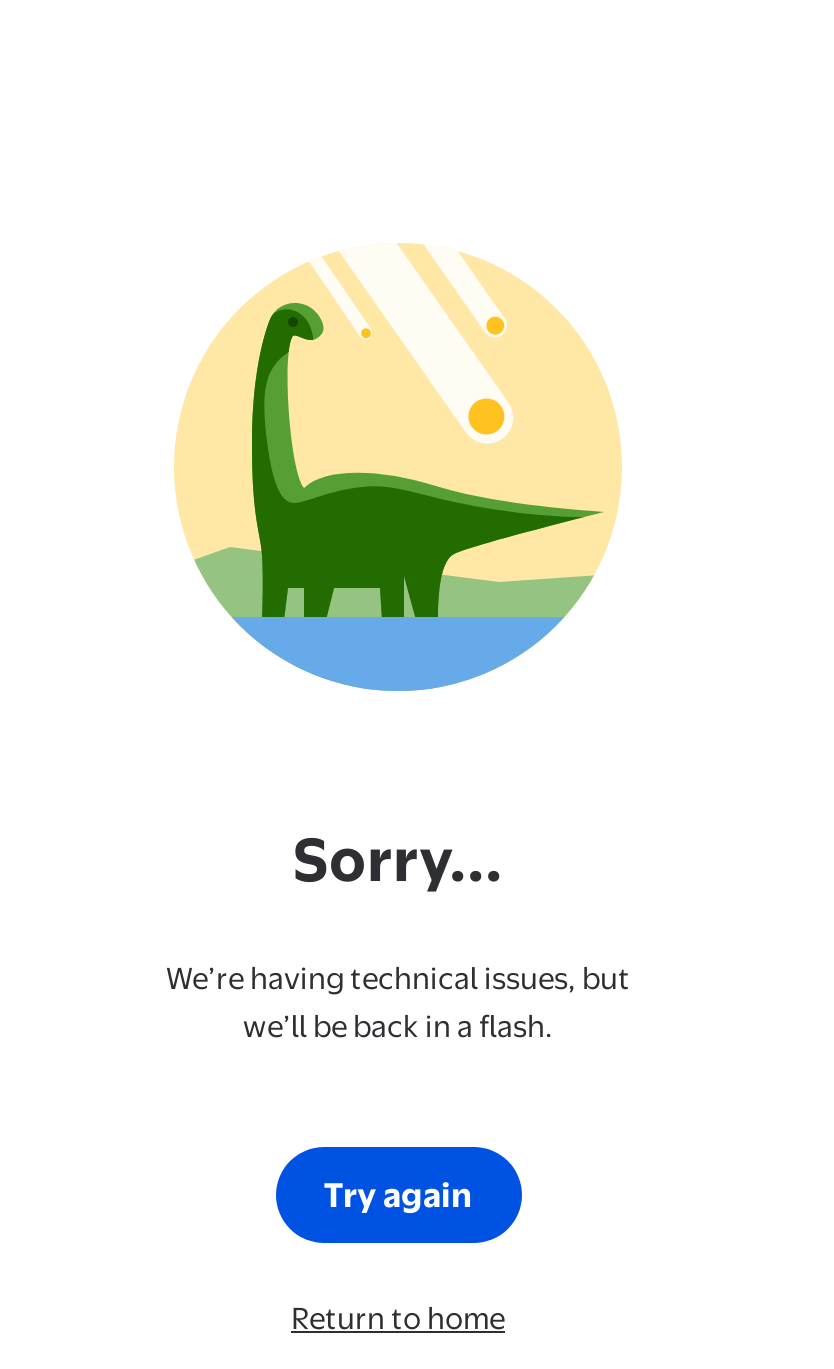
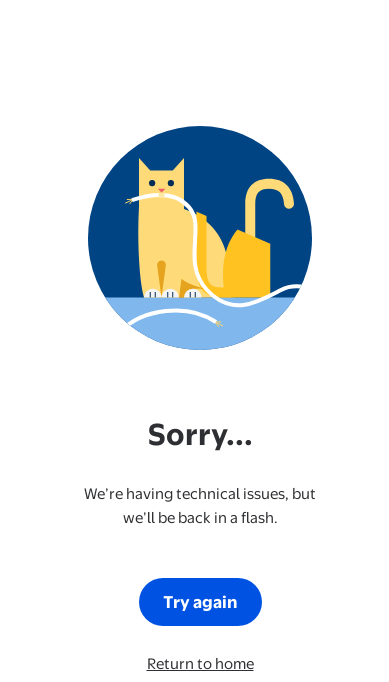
[174,243,622,645] [image] -> [87,125,313,328] [image]

